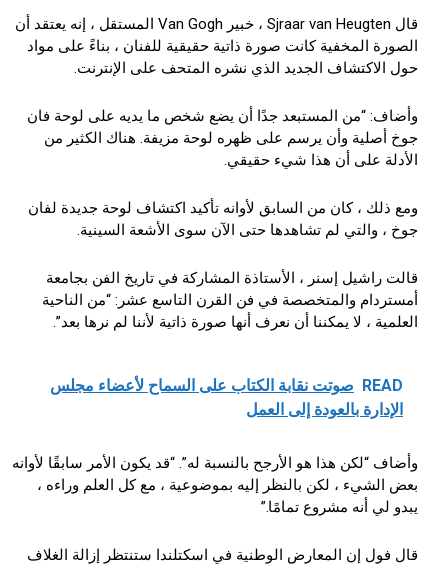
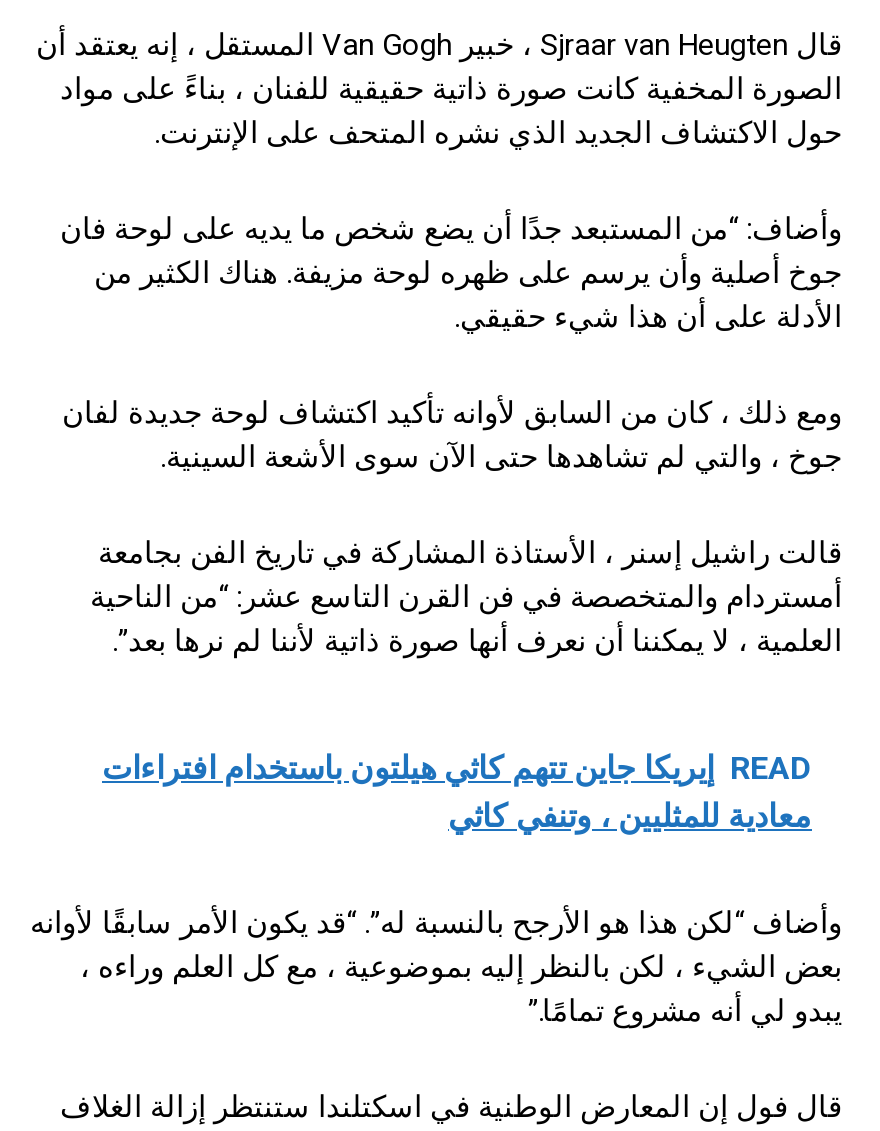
[50,376,403,419] READ صوتت نقابة الكتاب على السماح لأعضاء مجلس | الإدارة بالعودة إلى العمل -> [102,749,812,835] READ إيريكا جاين تتهم كاثي هيلتون باستخدام افتراءات | معادية للمثليين ، وتنفي كاثي

